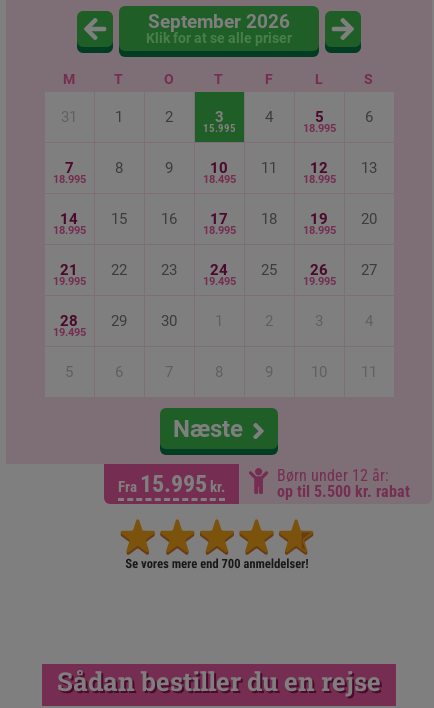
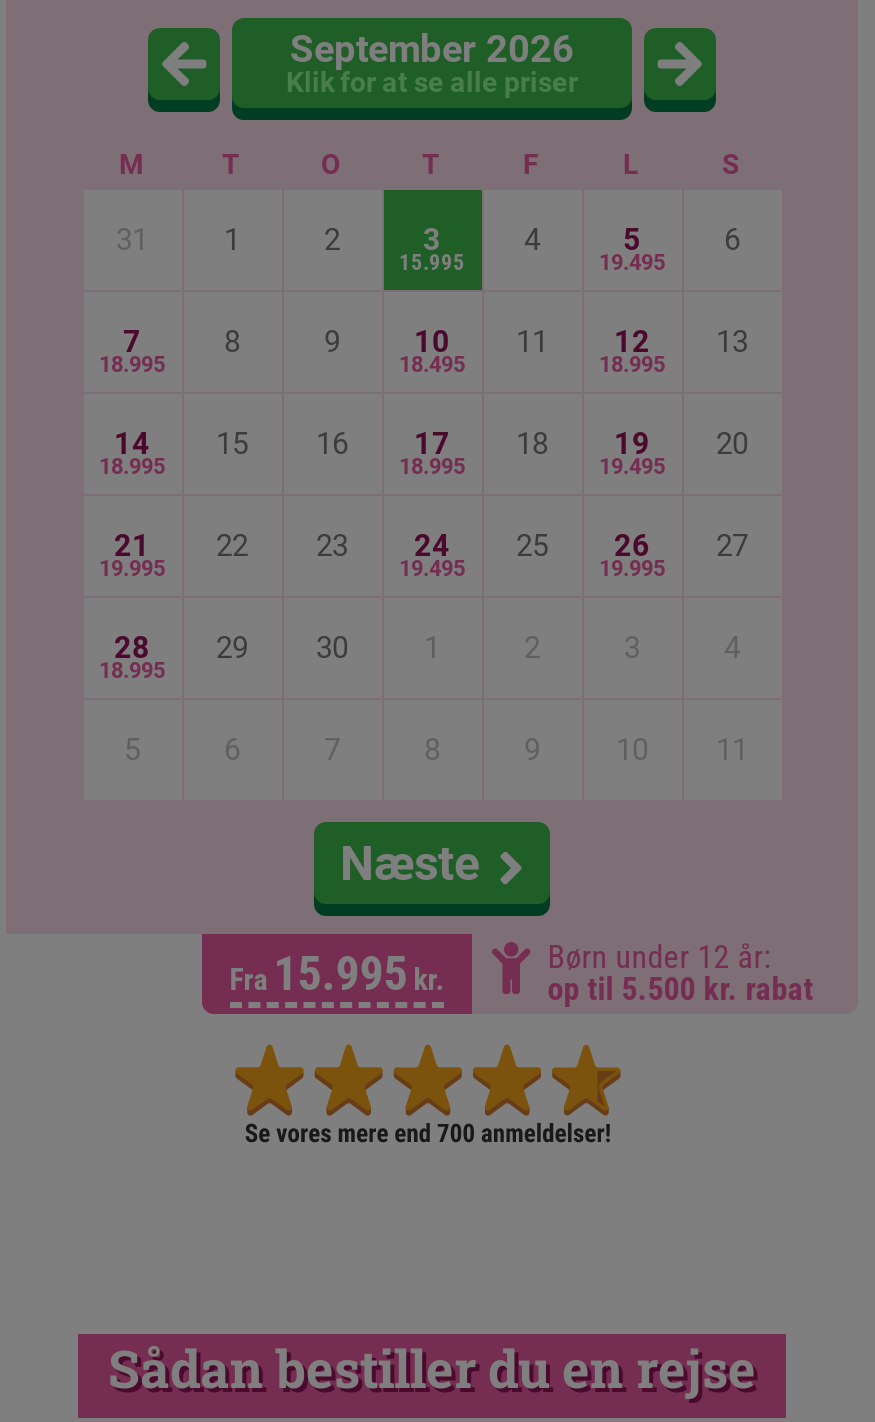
[302,122,335,135] 18.995 -> [599,251,665,277] 19.495
[302,224,335,237] 18.995 -> [599,455,665,481] 19.495
[52,326,85,339] 19.495 -> [99,659,165,685] 18.995

